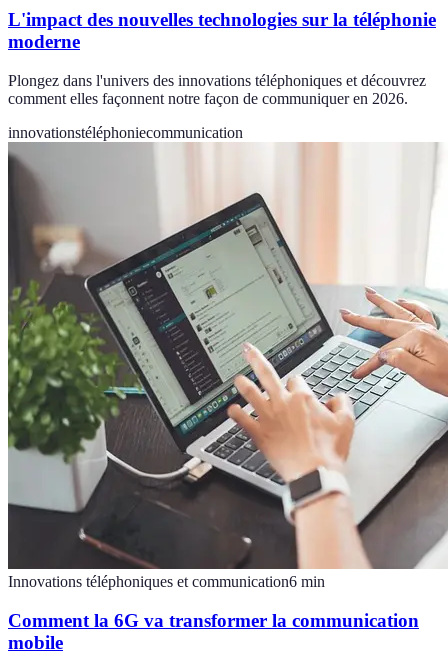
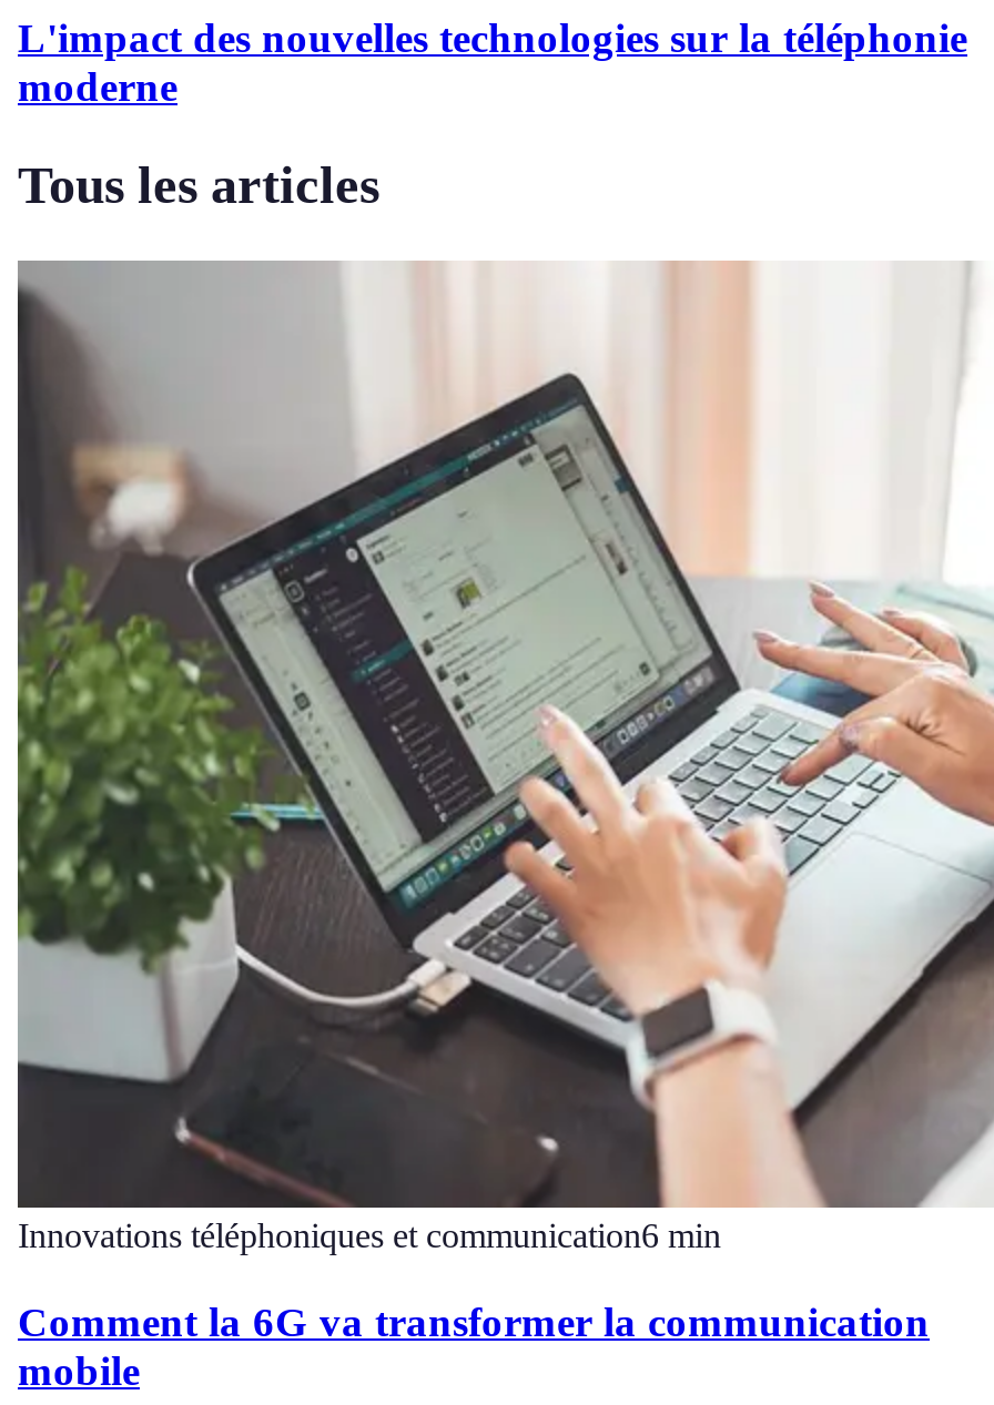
[8,72,426,141] Plongez dans l'univers des innovations téléphoniques et découvrez | comment elles façonnent notre façon de communiquer en 2026. | innovationstéléphoniecommunication -> [18,157,379,214] Tous les articles

